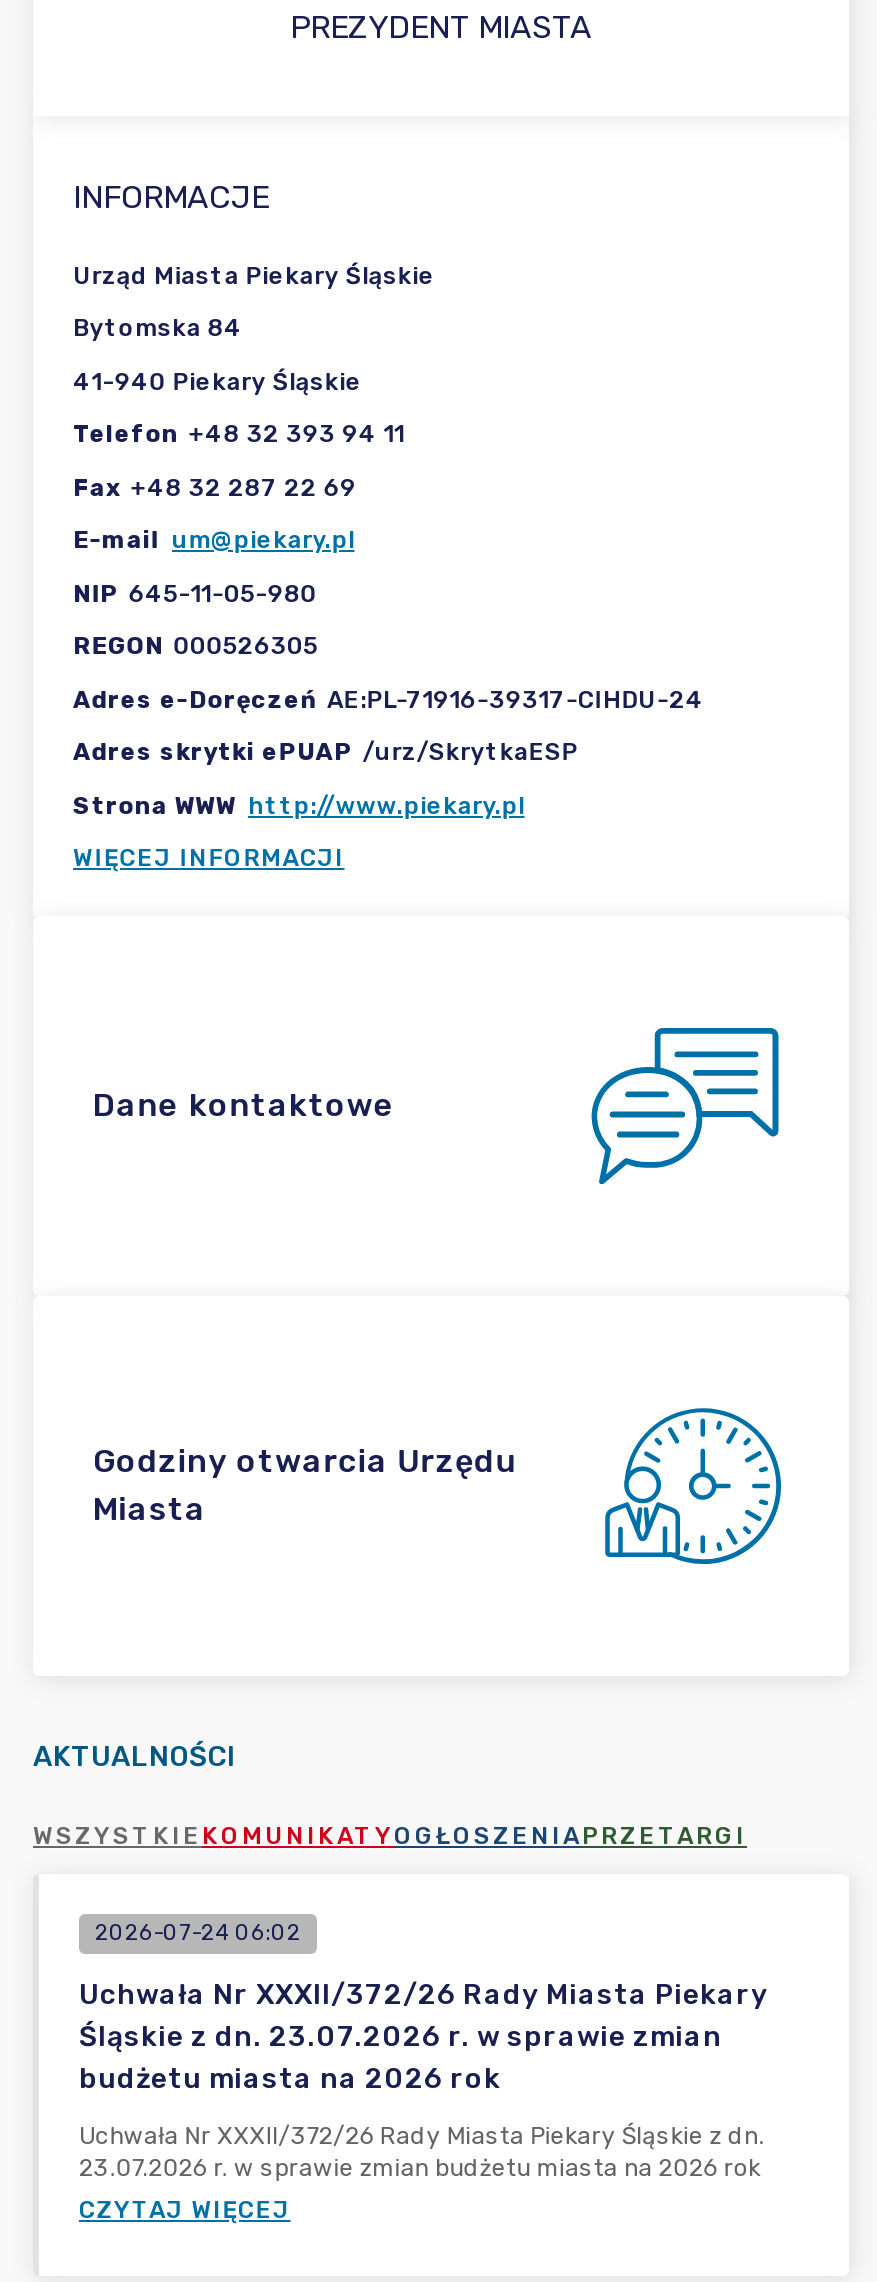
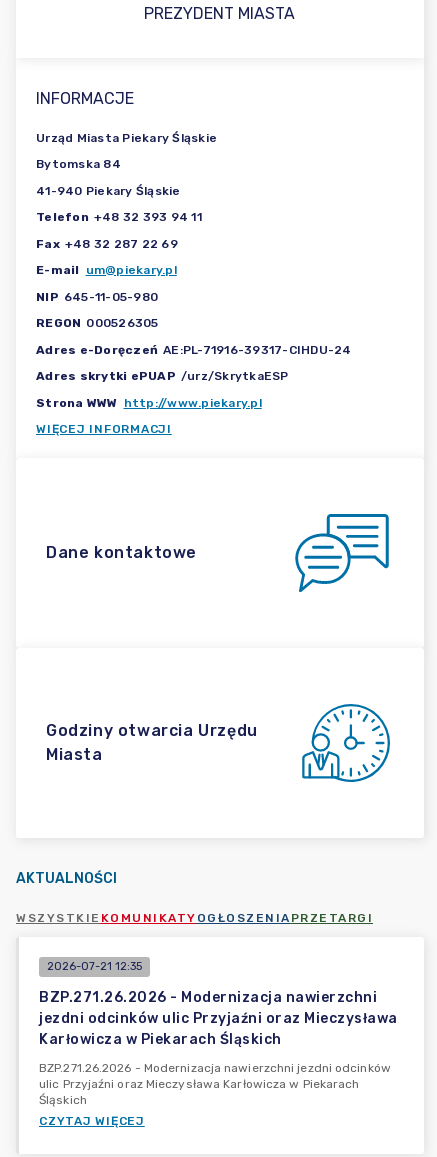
[95,1920,301,1946] 2026-07-24 06:02 -> [47,960,142,973] 2026-07-21 12:35
[79,1978,768,2096] Uchwała Nr XXXII/372/26 Rady Miasta Piekary | Śląskie z dn. 23.07.2026 r. w sprawie zmian | budżetu miasta na 2026 rok -> [39,989,397,1048] BZP.271.26.2026 - Modernizacja nawierzchni | jezdni odcinków ulic Przyjaźni oraz Mieczysława | Karłowicza w Piekarach Śląskich
[79,2122,764,2182] Uchwała Nr XXXII/372/26 Rady Miasta Piekary Śląskie z dn. | 23.07.2026 r. w sprawie zmian budżetu miasta na 2026 rok -> [39,1061,391,1107] BZP.271.26.2026 - Modernizacja nawierzchni jezdni odcinków | ulic Przyjaźni oraz Mieczysława Karłowicza w Piekarach | Śląskich

